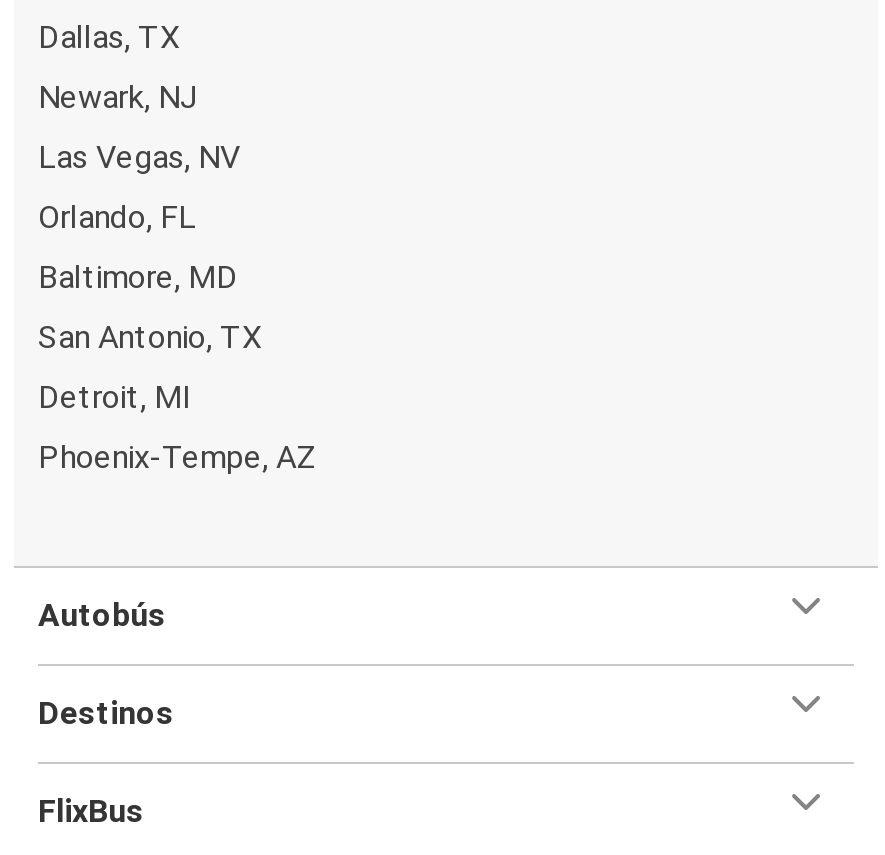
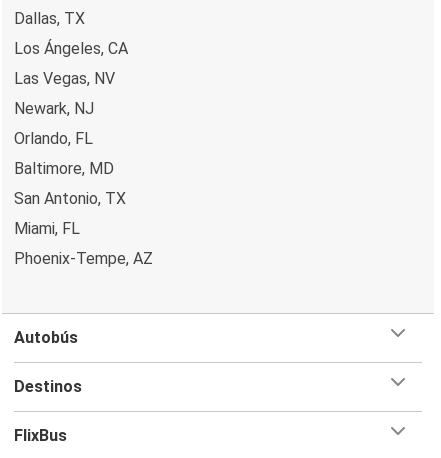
none -> [14,38,128,57] Los Ángeles, CA
moved [38,77,198,115] -> [14,98,94,117]: Newark, NJ
[38,377,192,415] Detroit, MI -> [14,218,80,237] Miami, FL

